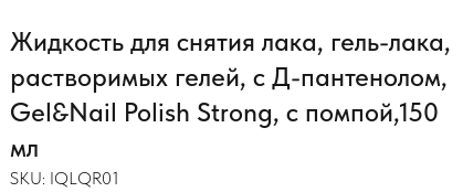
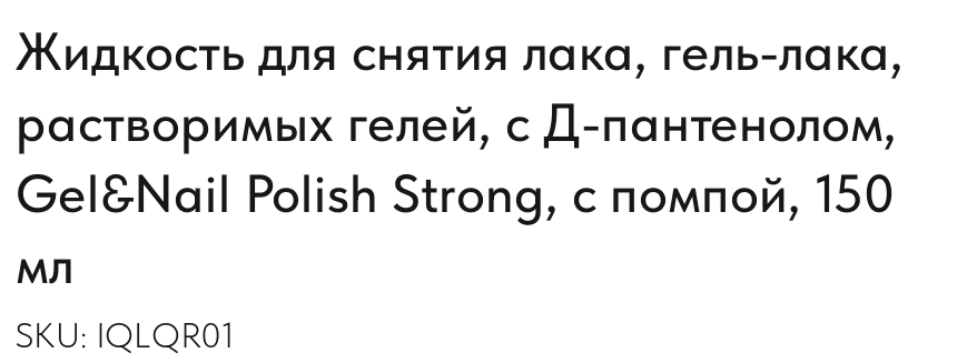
[10,96,439,128] Gel&Nail Polish Strong, с помпой,150 -> [16,161,895,225] Gel&Nail Polish Strong, с помпой, 150

